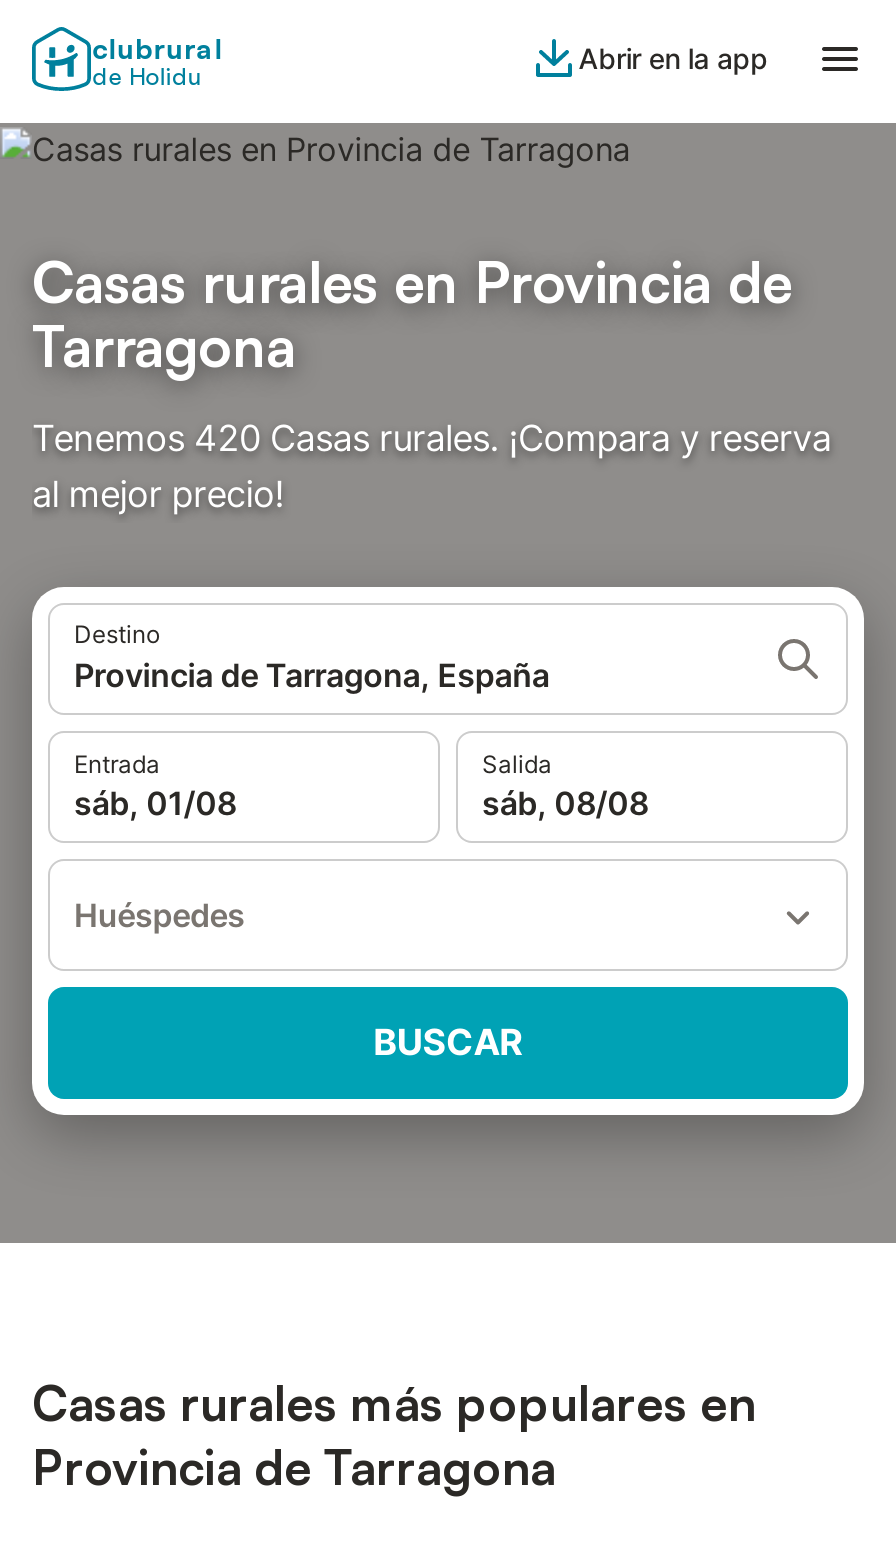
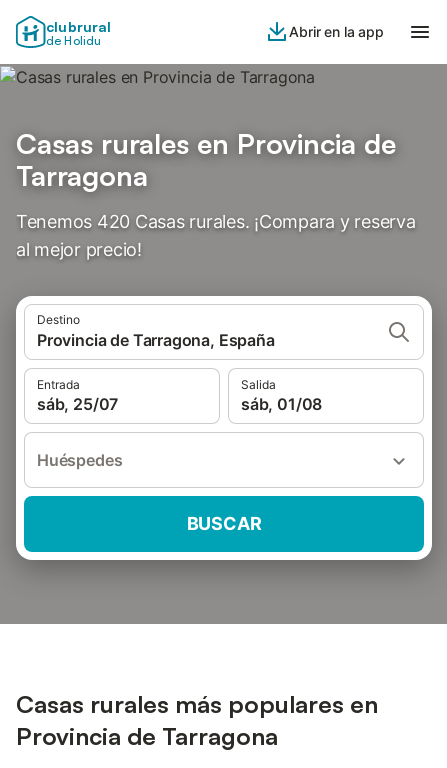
[74,783,236,823] sáb, 01/08 -> [37,394,118,414] sáb, 25/07
[482,783,648,823] sáb, 08/08 -> [241,394,322,414] sáb, 01/08

